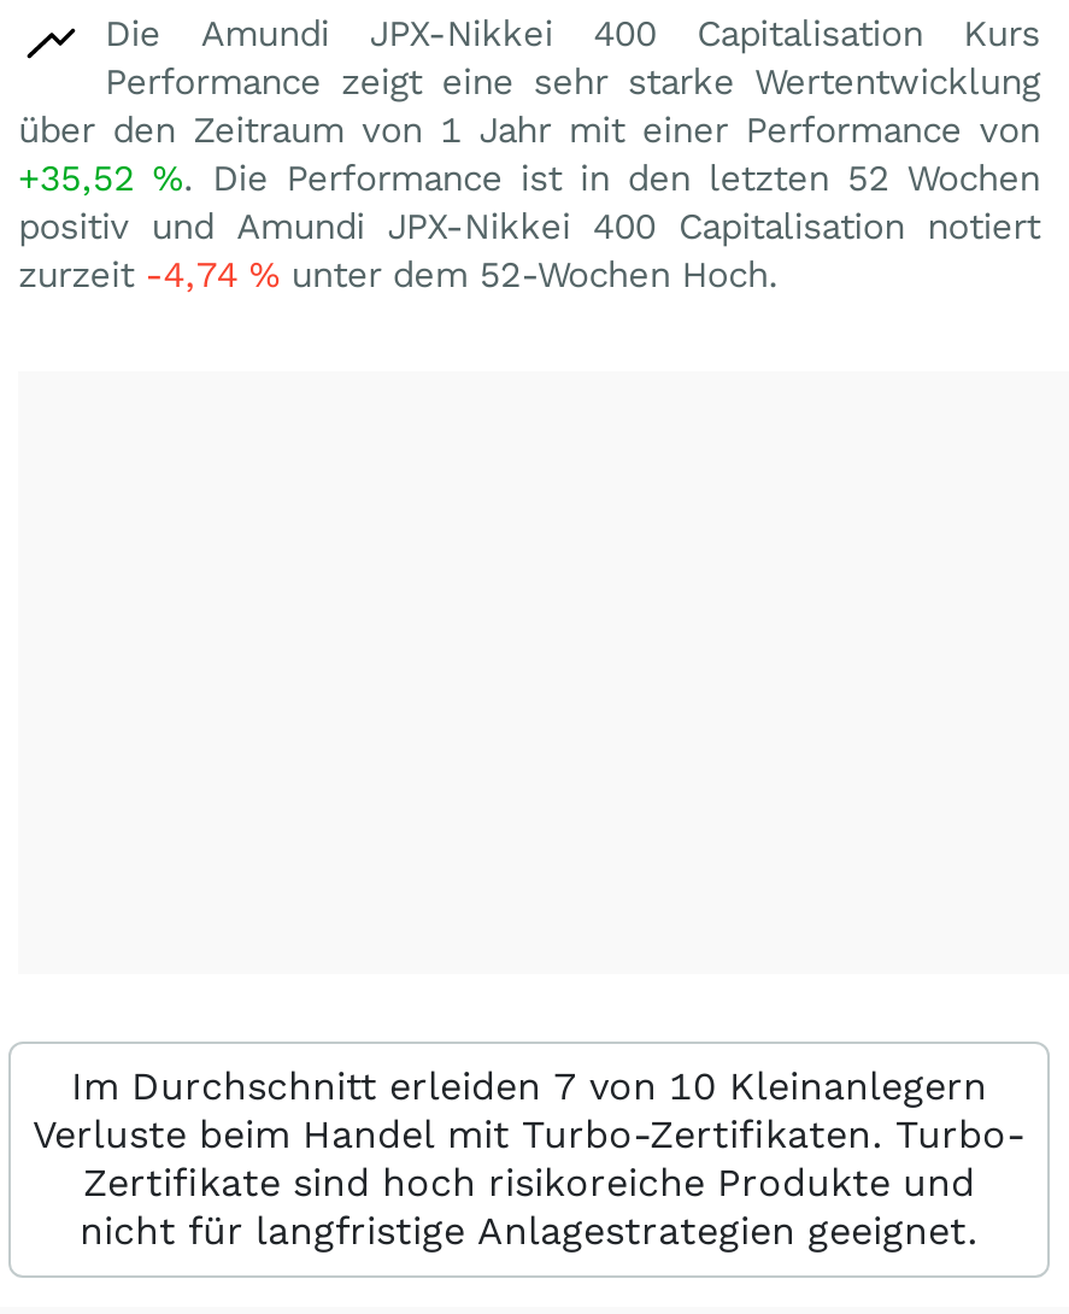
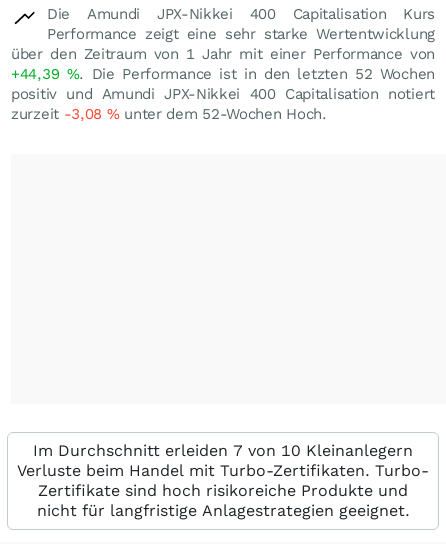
[18,157,1040,200] +35,52%. Die Performance ist in den letzten 52 Wochen -> [11,65,435,83] +44,39%. Die Performance ist in den letzten 52 Wochen
[18,253,779,297] zurzeit -4,74% unter dem 52-Wochen Hoch. -> [11,105,327,123] zurzeit -3,08% unter dem 52-Wochen Hoch.

